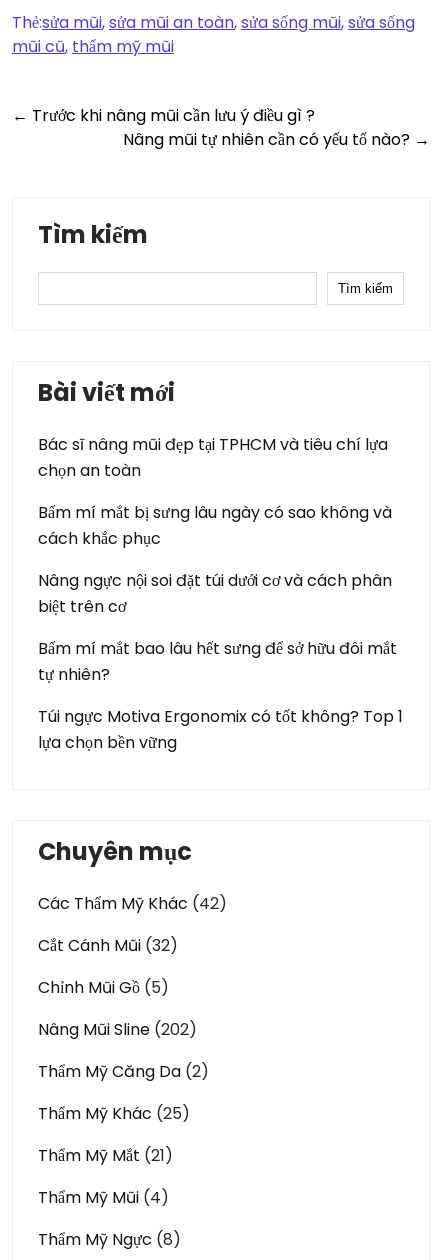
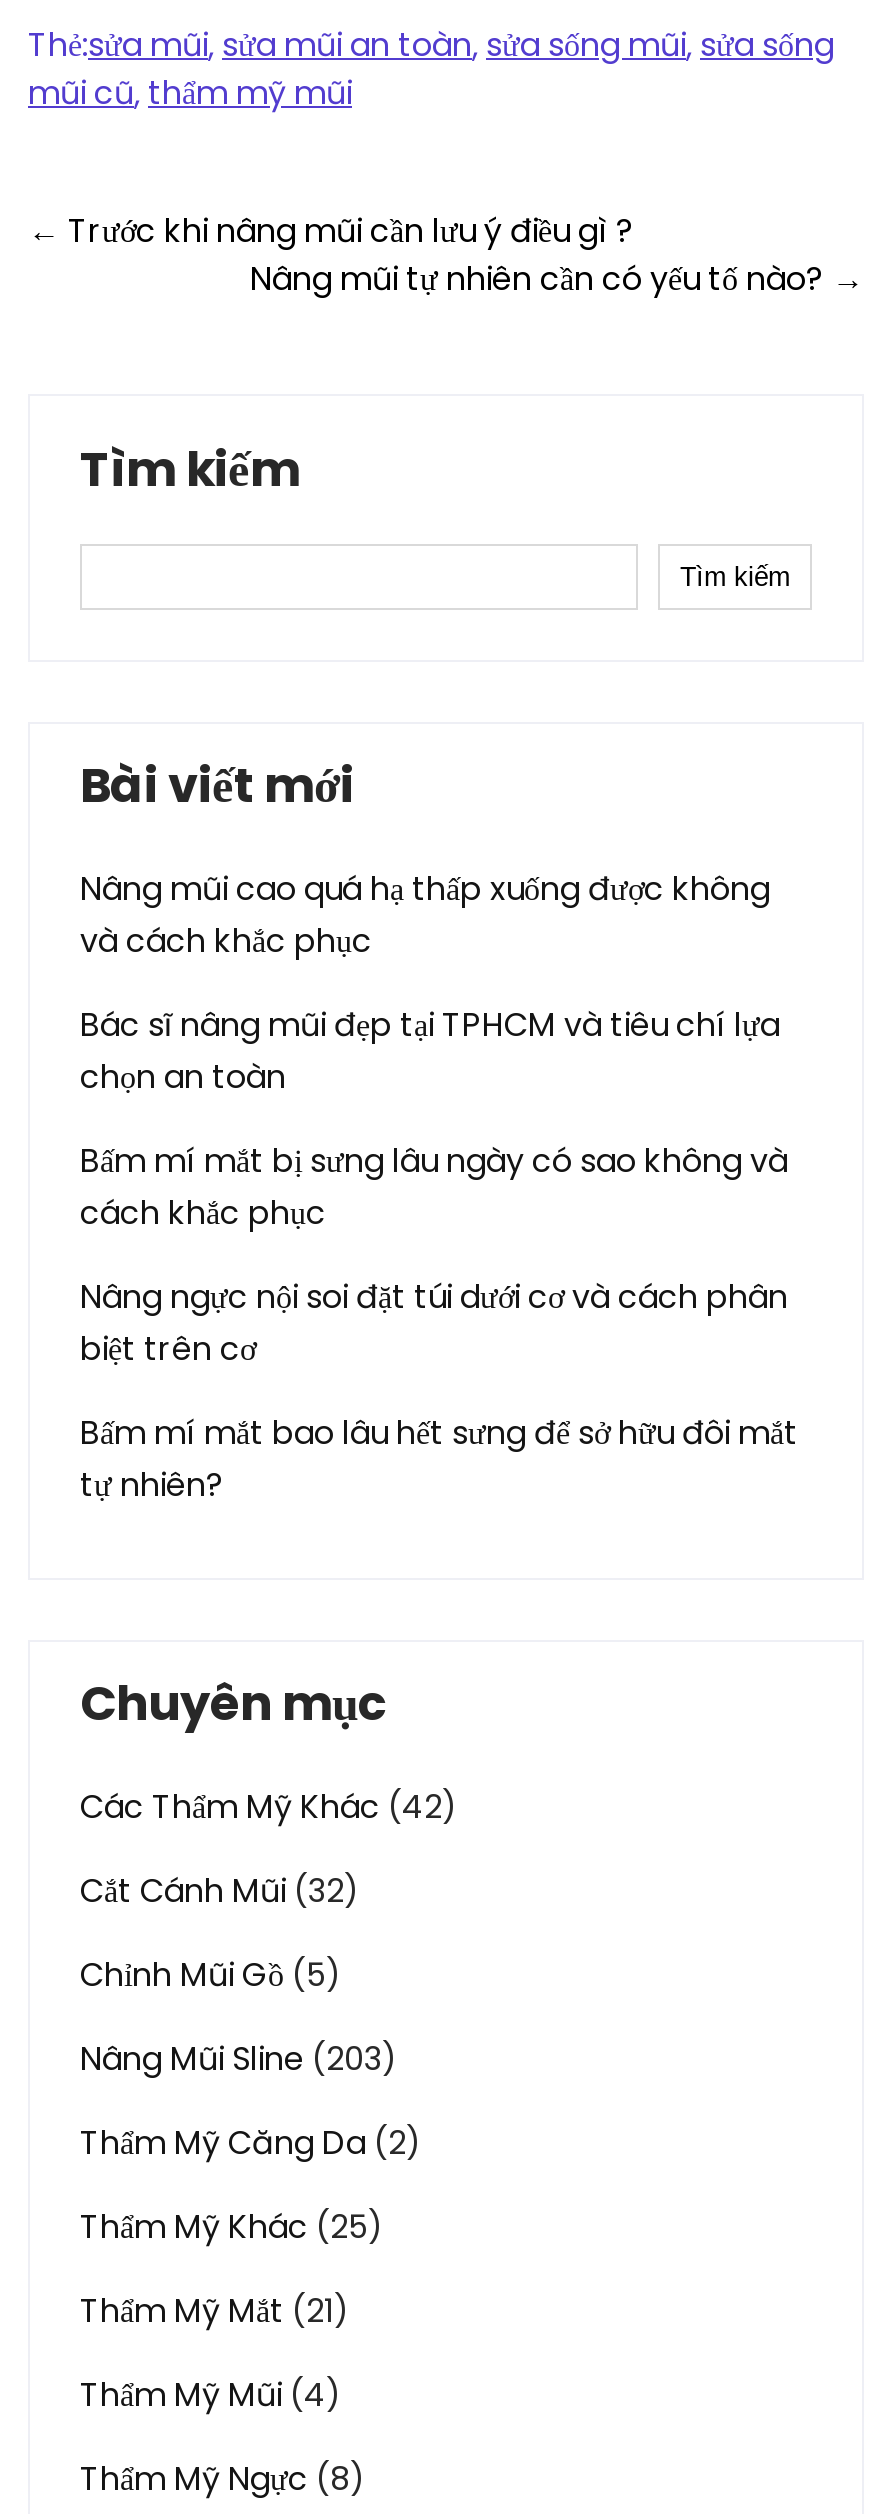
none -> [80,866,770,964] Nâng mũi cao quá hạ thấp xuống được không | và cách khắc phục
moved [38,433,397,686] -> [80,1002,798,1508]: Bác sĩ nâng mũi đẹp tại TPHCM và tiêu chí lựa | chọn an toàn | Bấm mí mắt bị sưng lâu ngày có sao không và | cách khắc phục | Nâng ngực nội soi đặt túi dưới cơ và cách phân | biệt trên cơ | Bấm mí mắt bao lâu hết sưng để sở hữu đôi mắt | tự nhiên?
[38,705,403,754] Túi ngực Motiva Ergonomix có tốt không? Top 1 | lựa chọn bền vững -> none
[38,1018,197,1041] Nâng Mũi Sline (202) -> [80,2036,398,2082] Nâng Mũi Sline (203)

